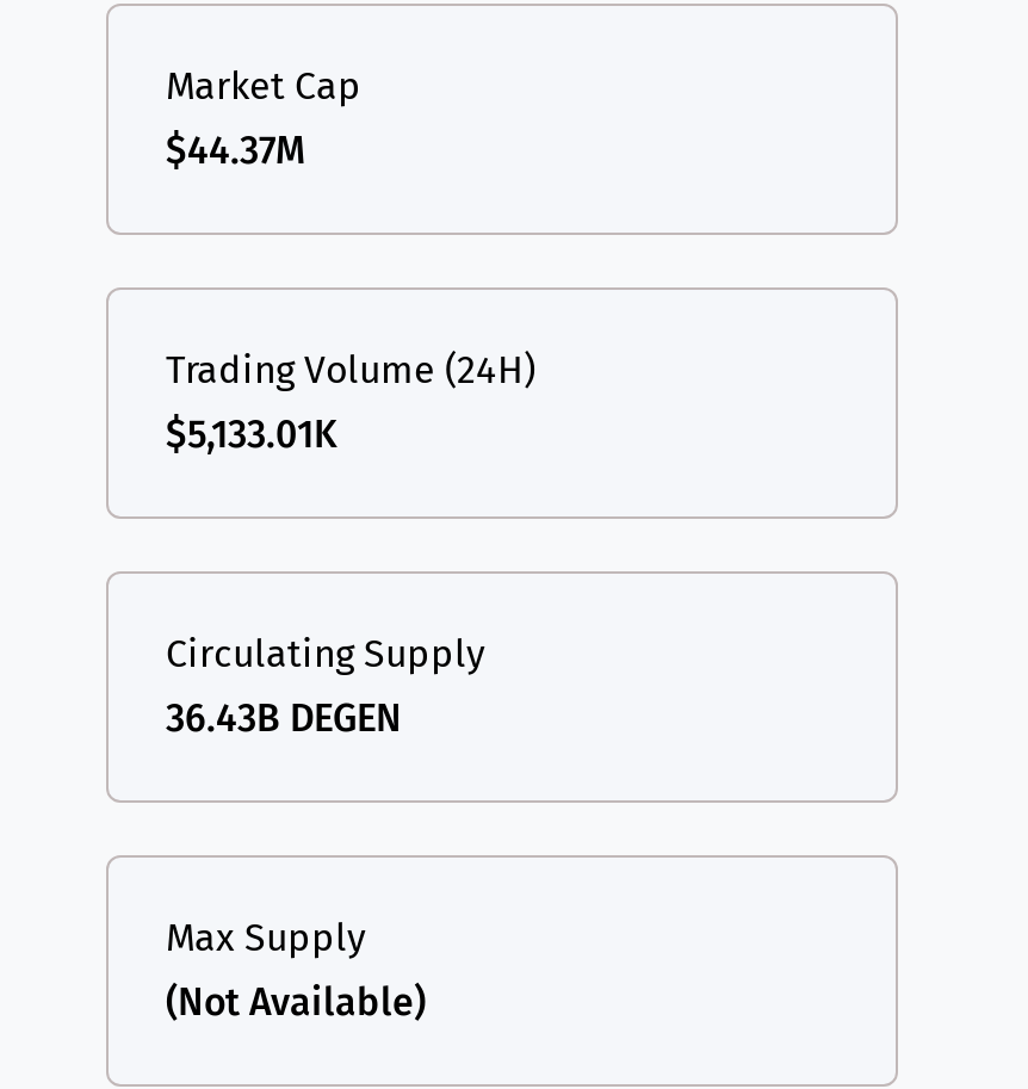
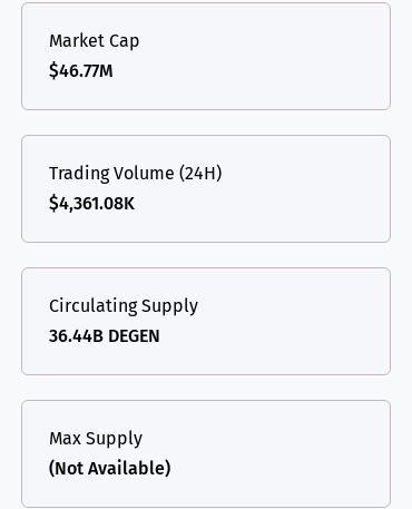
[166,127,306,172] $44.37M -> [49,60,114,81] $46.77M
[166,411,337,456] $5,133.01K -> [49,192,135,213] $4,361.08K
[166,694,402,740] 36.43B DEGEN -> [49,325,160,346] 36.44B DEGEN

